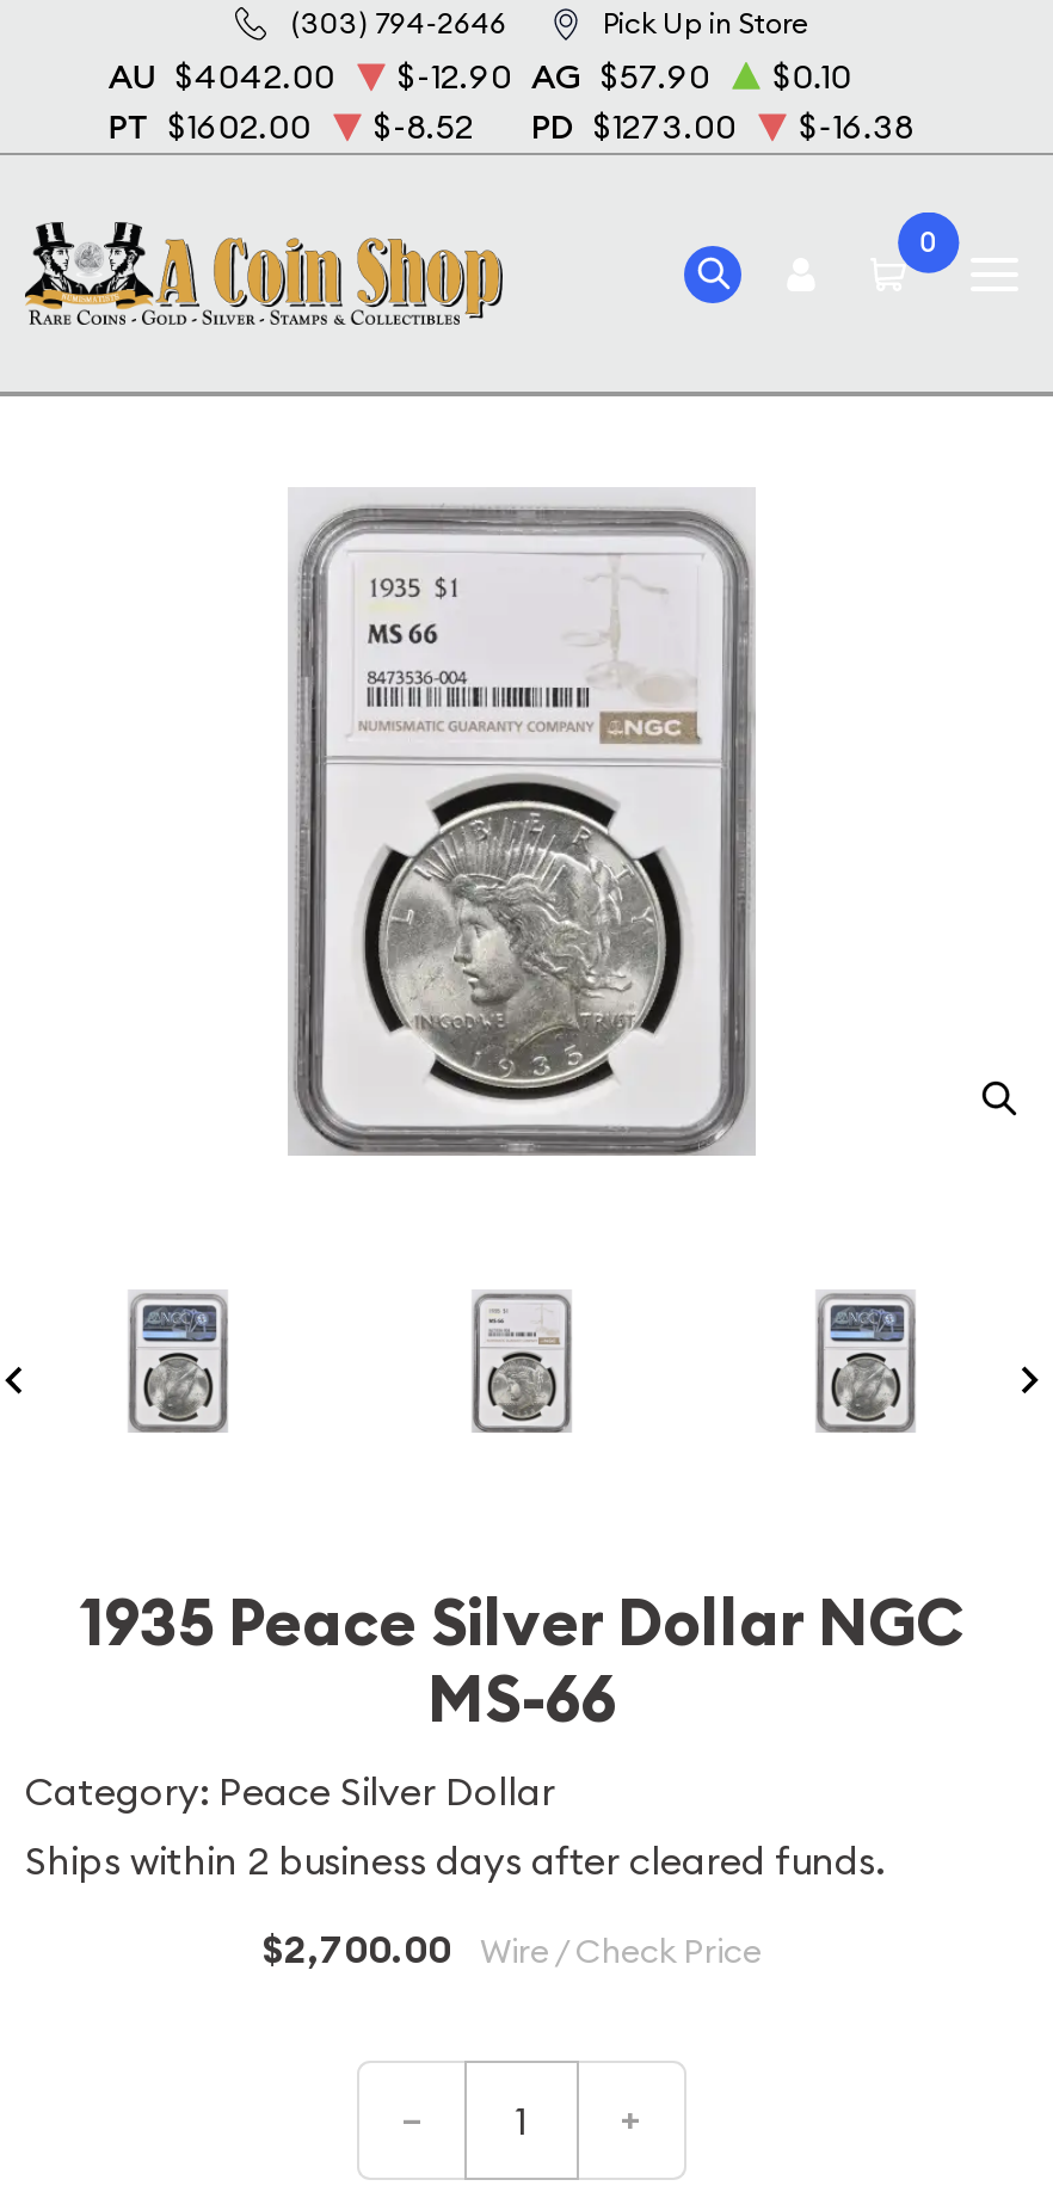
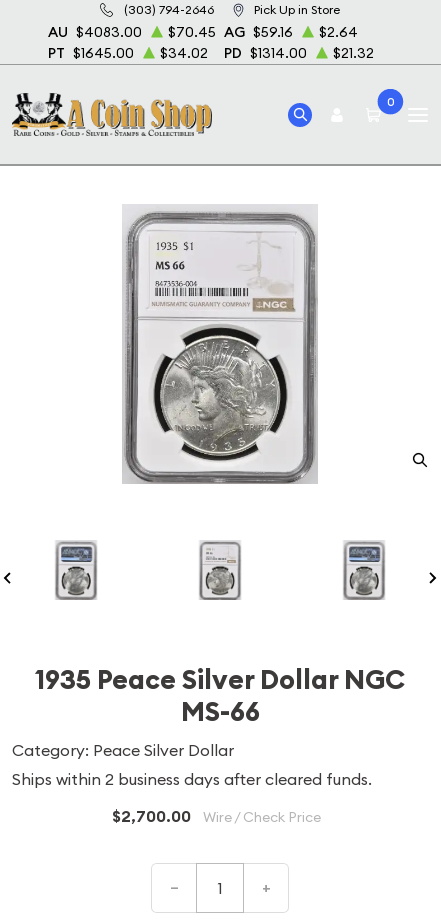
[108,54,335,97] AU $4042.00 -> [48,22,142,40] AU $4083.00
[398,54,710,97] $-12.90 AG $57.90 -> [168,22,293,40] $70.45 AG $59.16
[773,54,852,97] $0.10 -> [319,22,358,40] $2.64
[108,104,311,147] PT $1602.00 -> [48,43,134,61] PT $1645.00
[374,104,474,147] $-8.52 -> [160,43,208,61] $34.02
[531,104,737,147] PD $1273.00 -> [224,43,307,61] PD $1314.00
[799,104,914,147] $-16.38 -> [333,43,374,61] $21.32

